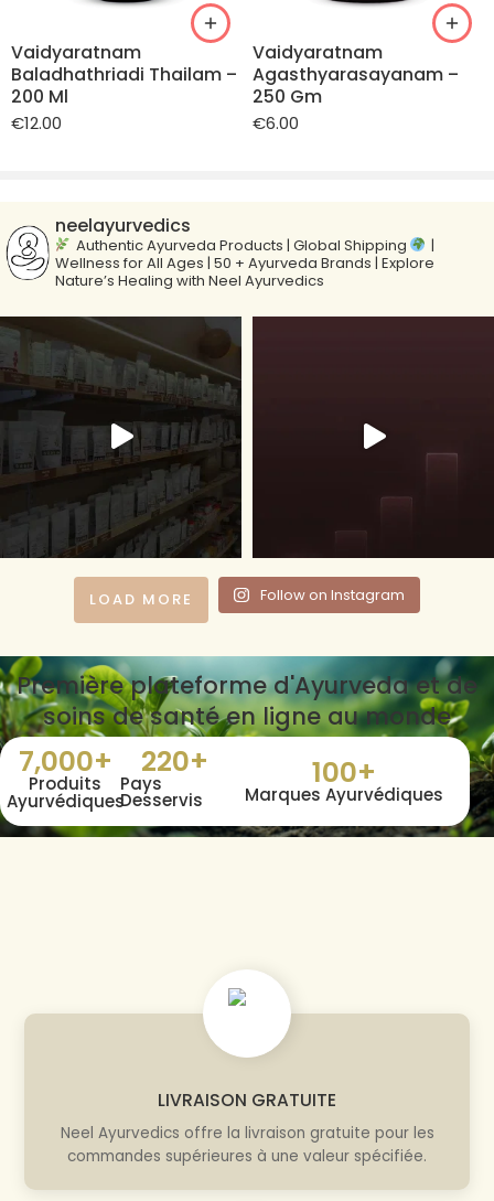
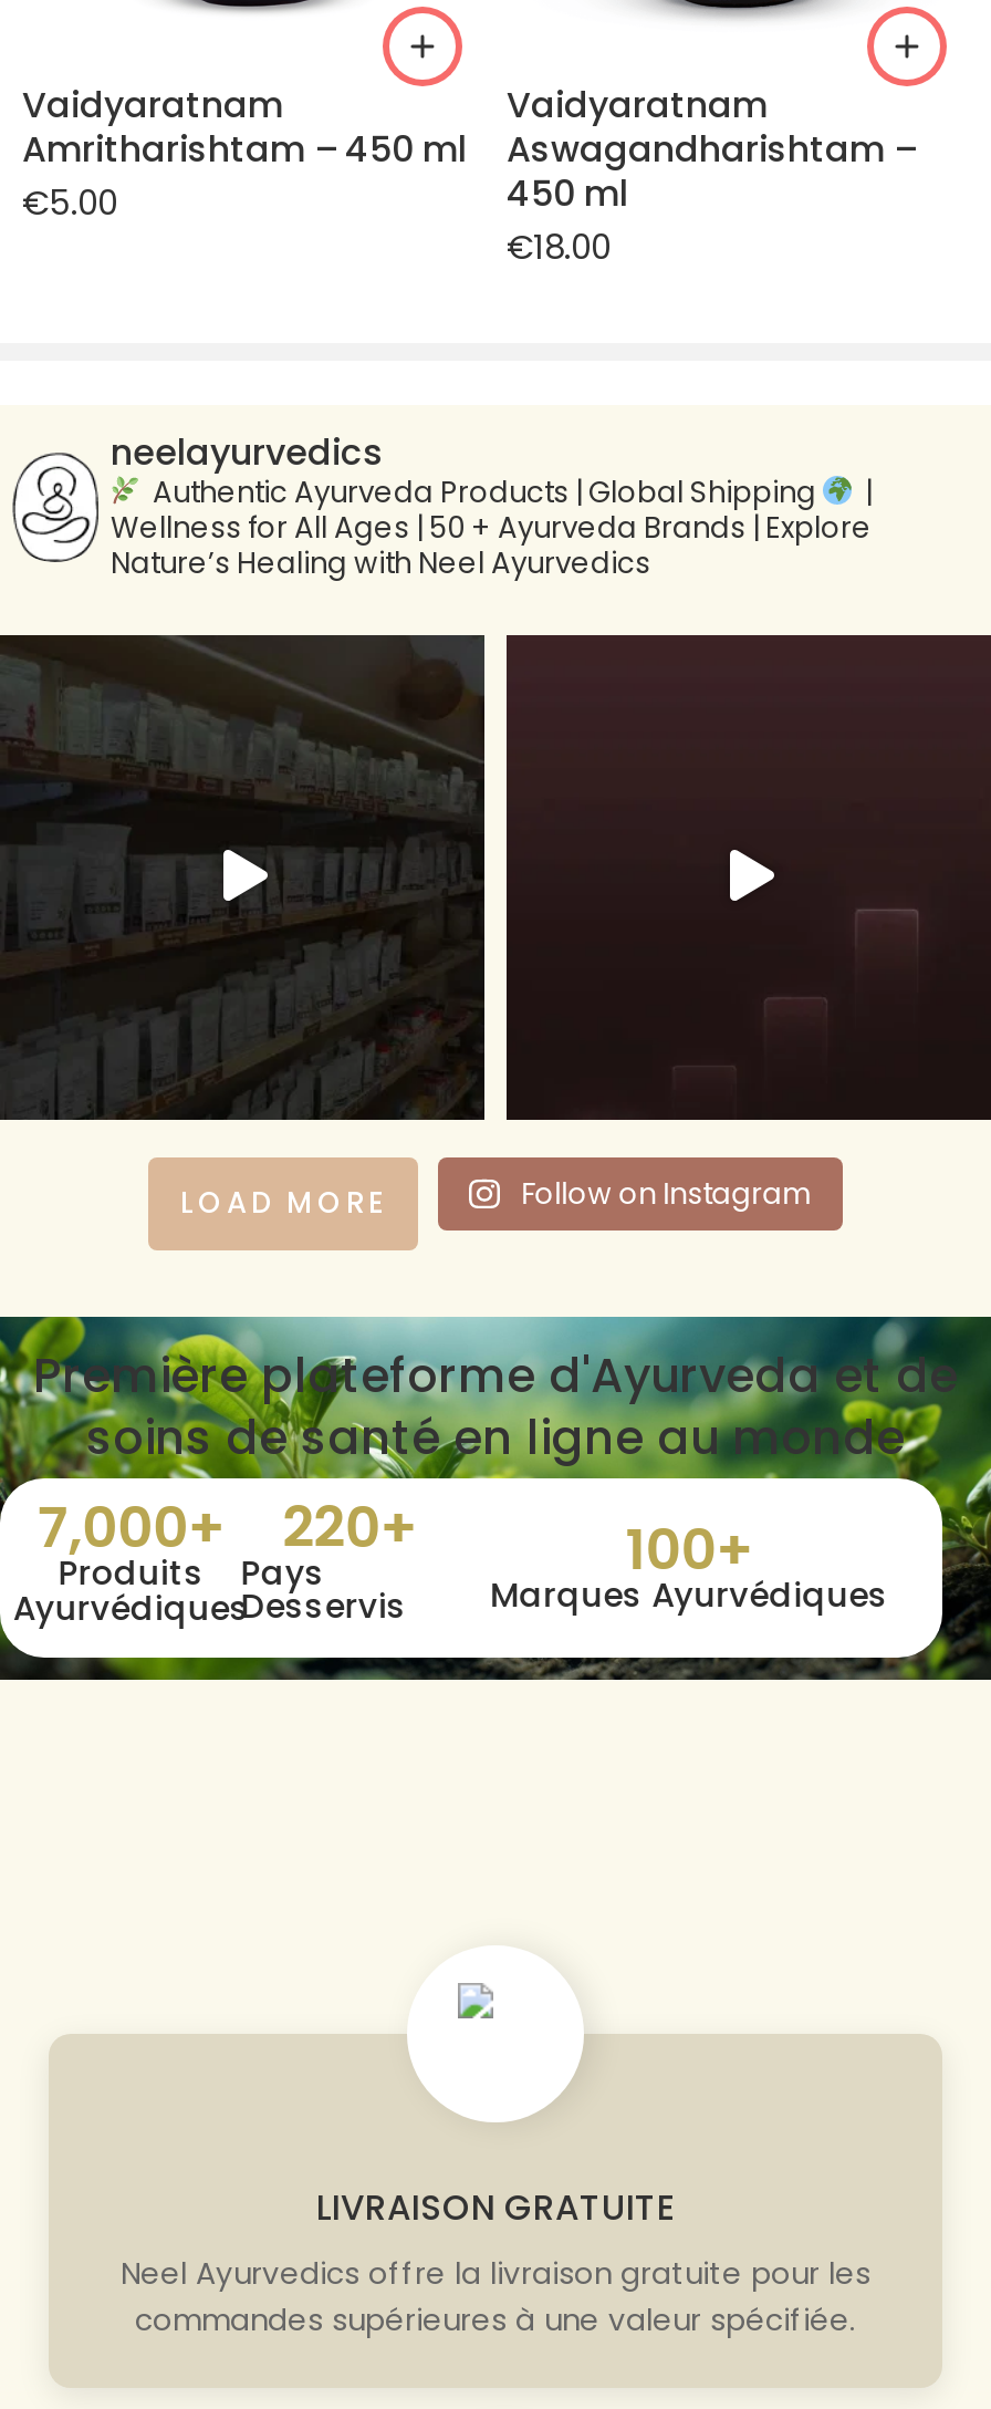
[11,62,237,134] Baladhathriadi Thailam – | 200 Ml | €12.00 -> [22,124,467,226] Amritharishtam – 450 ml | €5.00
[253,62,459,134] Agasthyarasayanam – | 250 Gm | €6.00 -> [507,124,916,270] Aswagandharishtam – | 450 ml | €18.00

